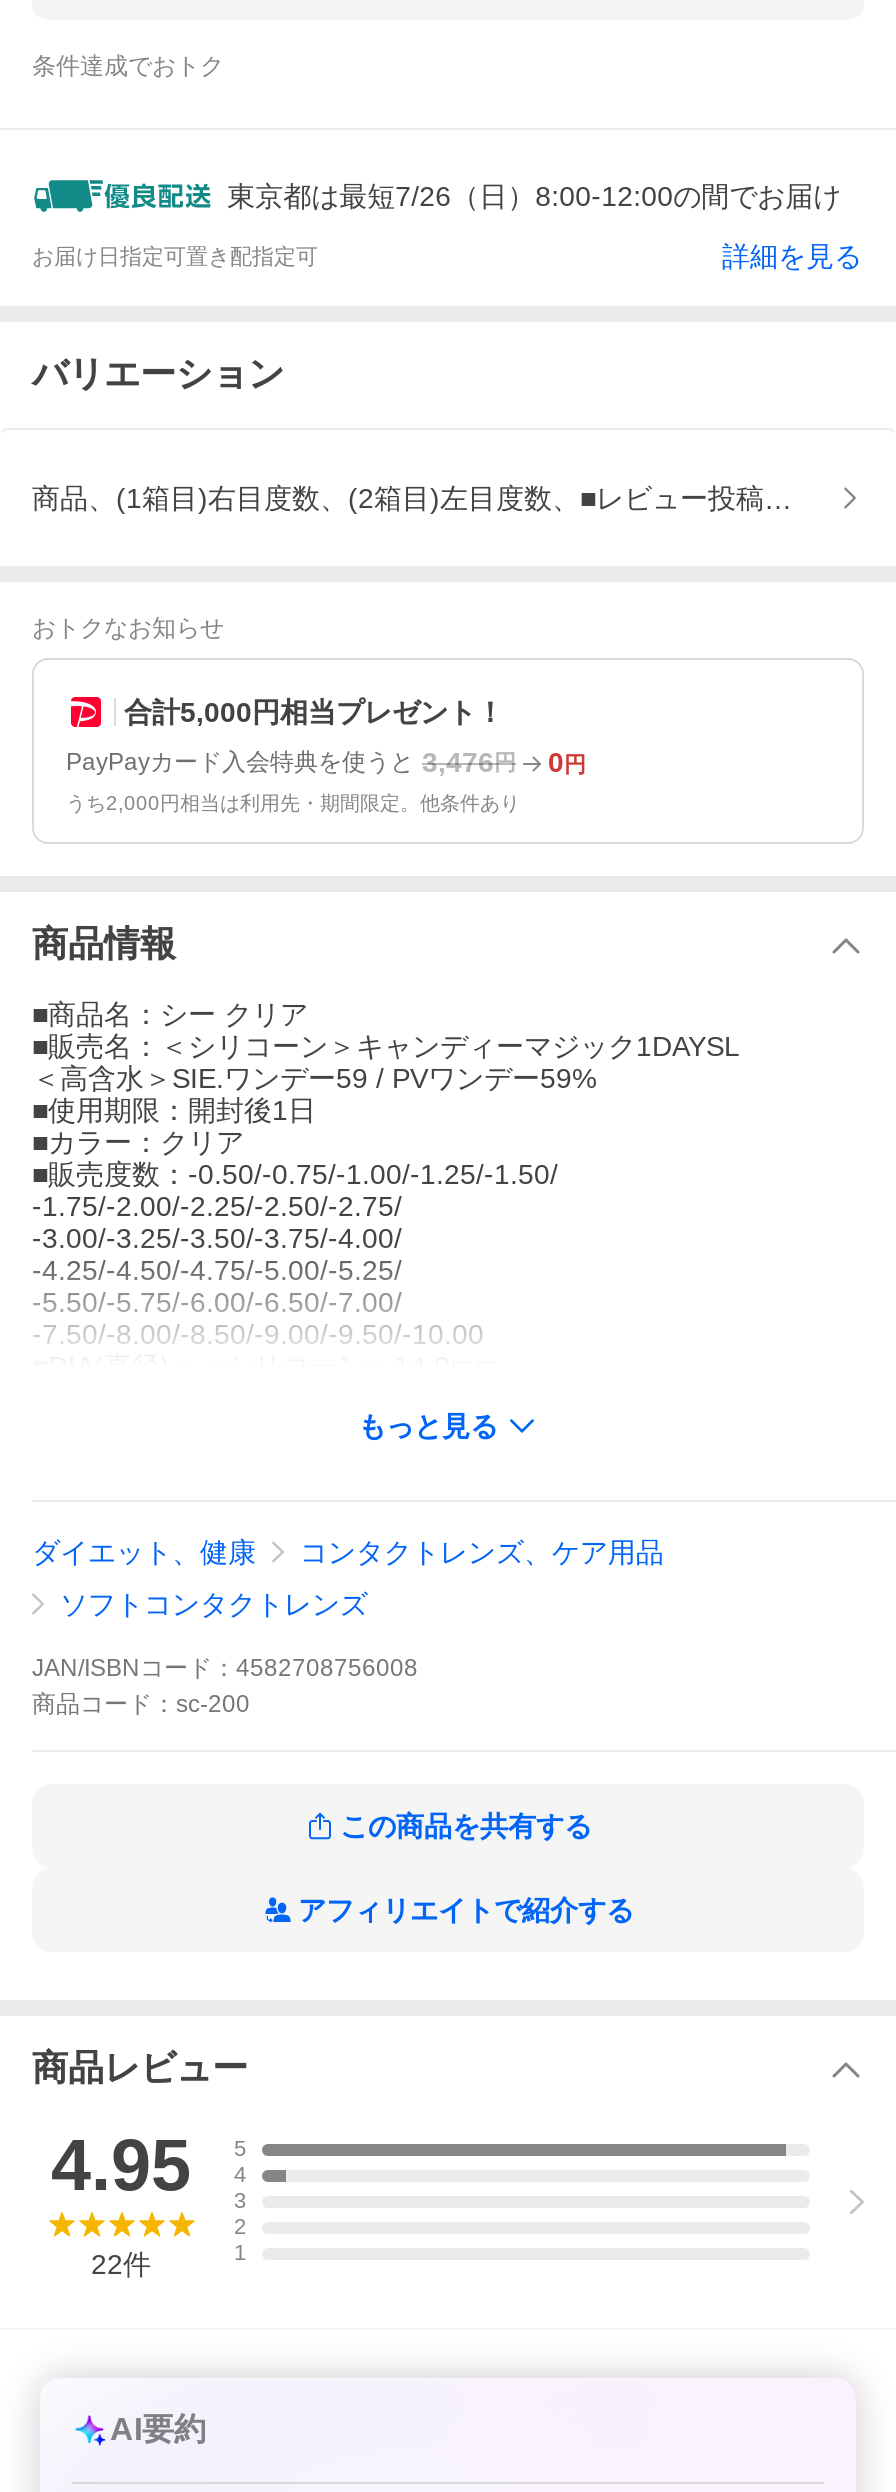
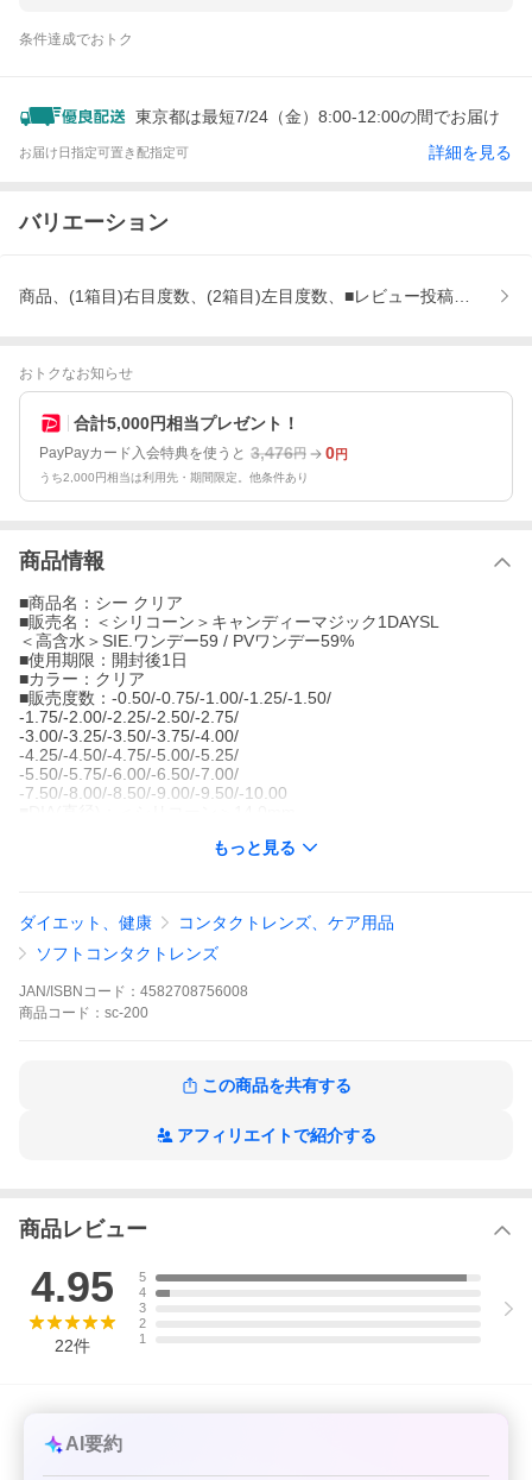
[227,180,841,212] 東京都は最短7/26（日）8:00-12:00の間でお届け -> [135,107,499,126] 東京都は最短7/24（金）8:00-12:00の間でお届け

